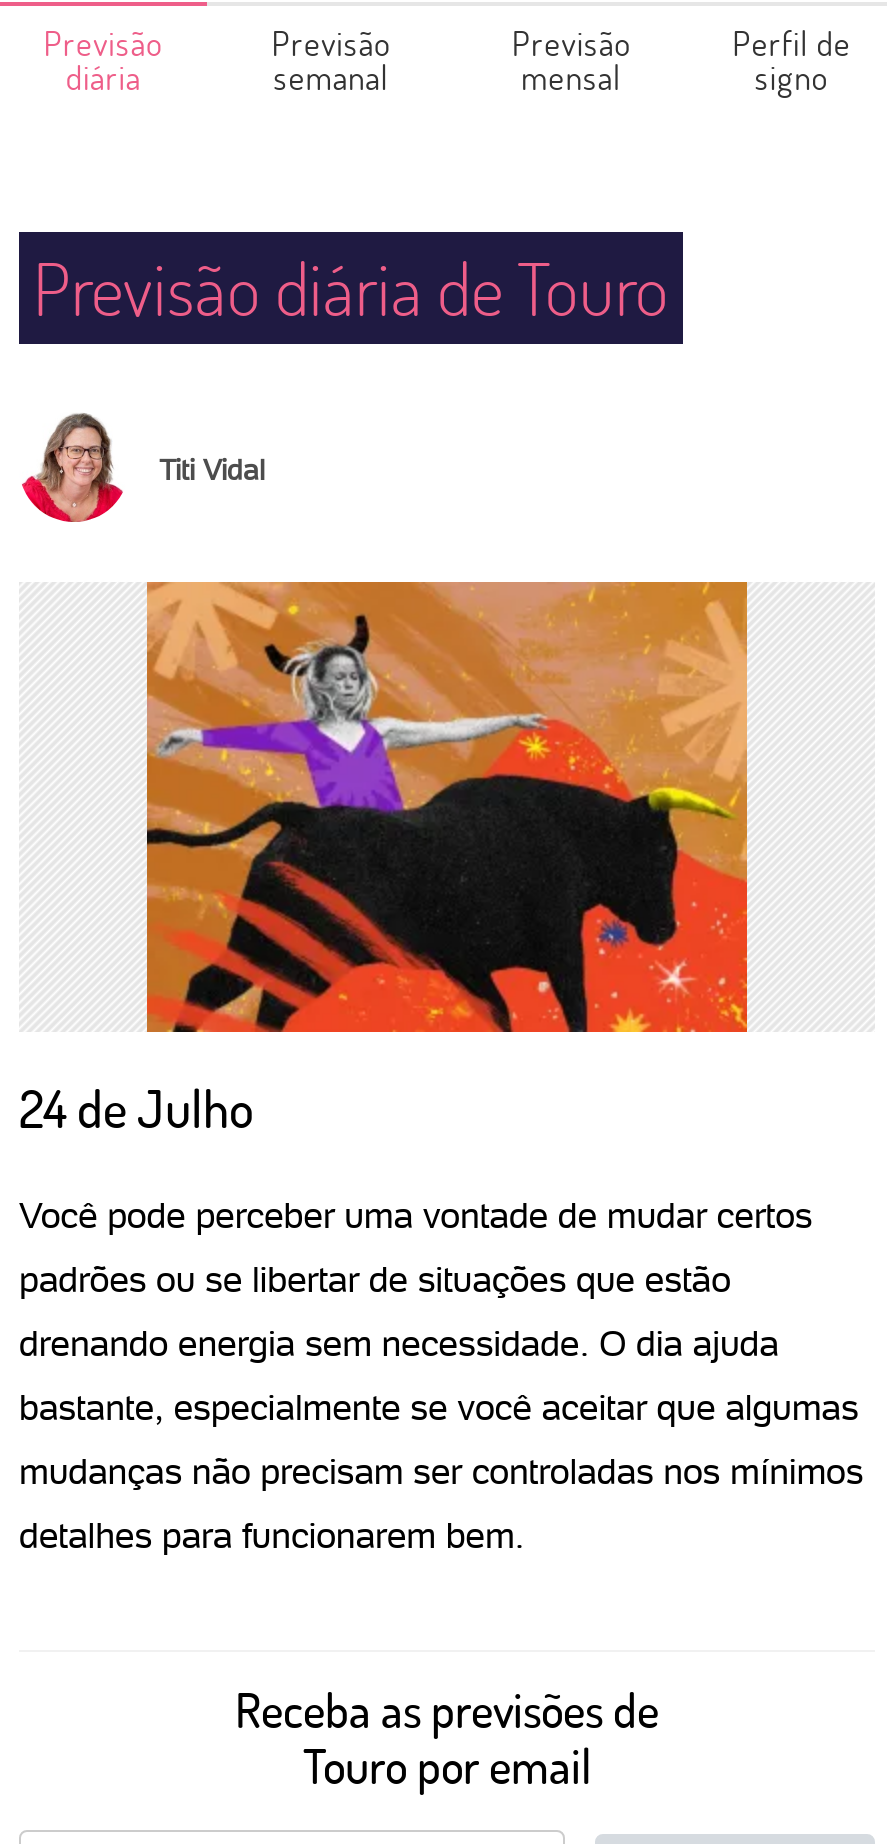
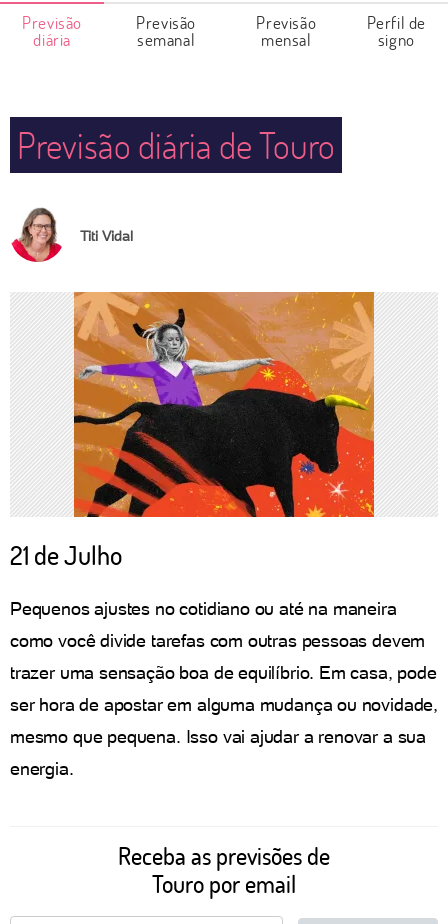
[19,1074,253,1142] 24 de Julho -> [10,538,122,572] 21 de Julho
[19,1194,812,1236] Você pode perceber uma vontade de mudar certos -> [10,598,396,619] Pequenos ajustes no cotidiano ou até na maneira
[19,1258,731,1300] padrões ou se libertar de situações que estão -> [10,630,425,651] como você divide tarefas com outras pessoas devem
[19,1322,779,1364] drenando energia sem necessidade. O dia ajuda -> [10,662,437,683] trazer uma sensação boa de equilíbrio. Em casa, pode
[19,1386,859,1428] bastante, especialmente se você aceitar que algumas -> [10,694,438,715] ser hora de apostar em alguma mudança ou novidade,
[19,1450,863,1492] mudanças não precisam ser controladas nos mínimos -> [10,726,426,747] mesmo que pequena. Isso vai ajudar a renovar a sua
[19,1514,524,1556] detalhes para funcionarem bem. -> [10,758,74,779] energia.

